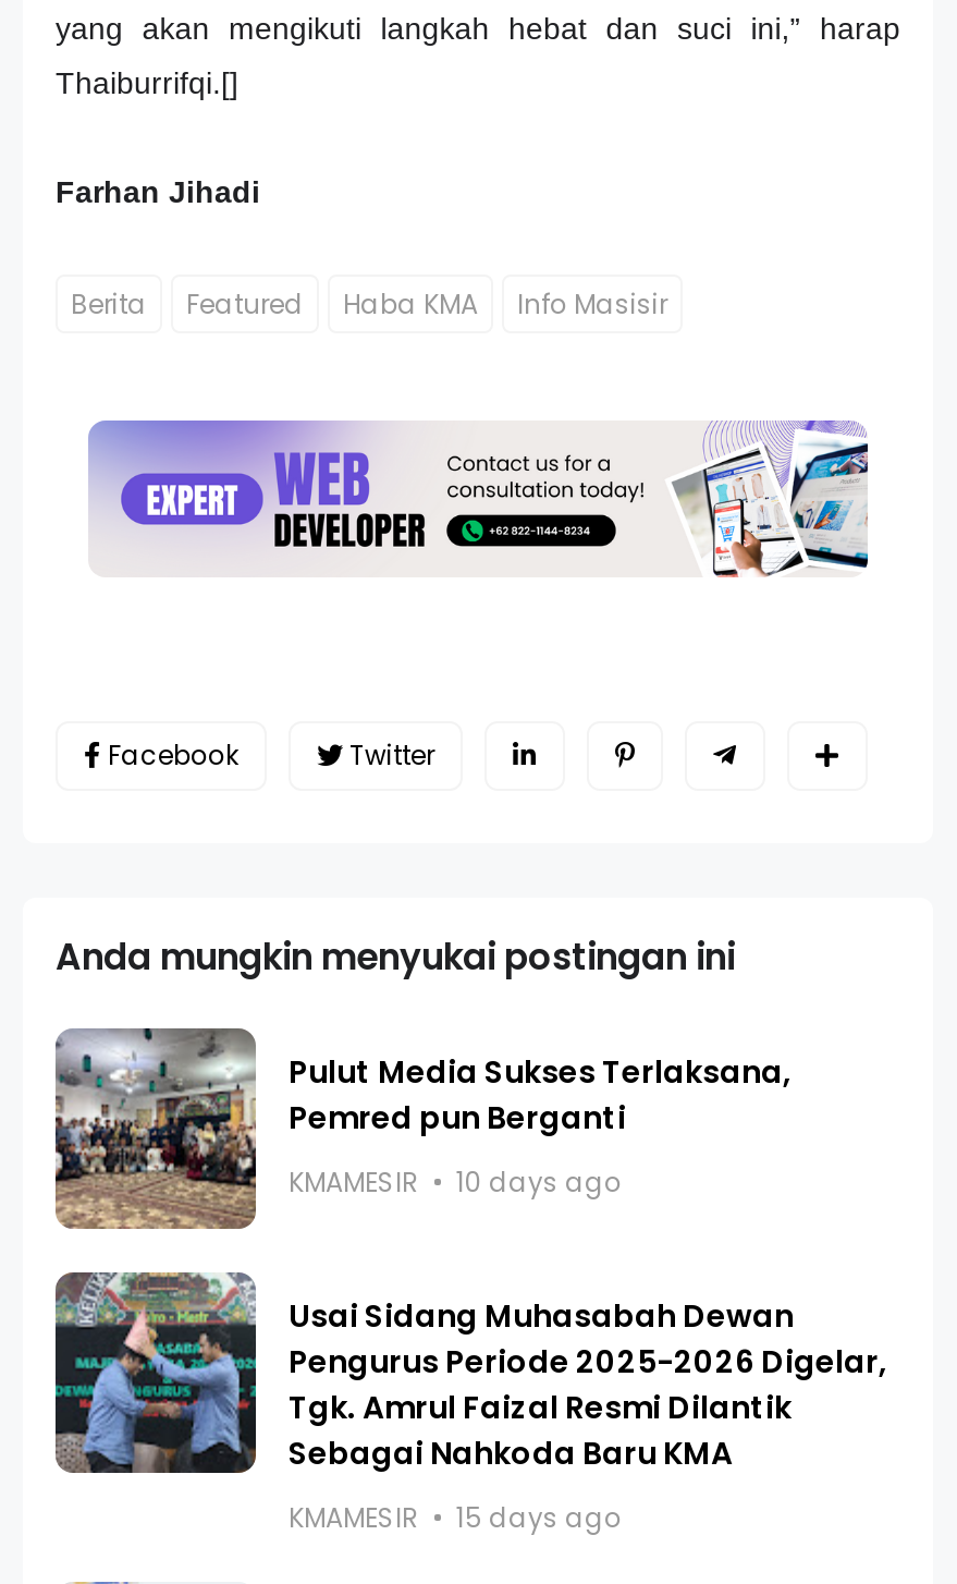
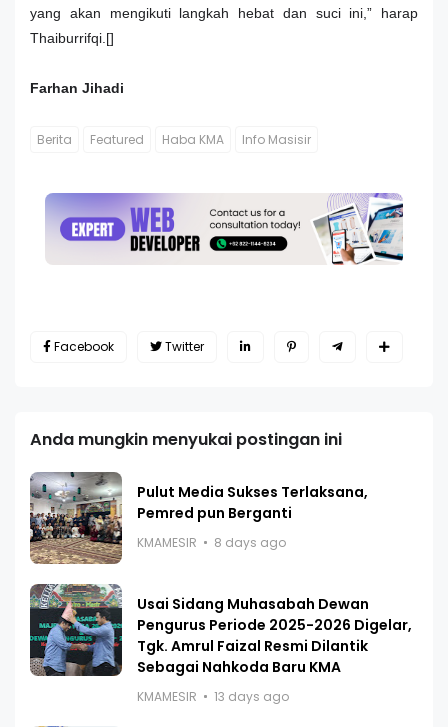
[289,1163,622,1200] KMAMESIR 10 days ago -> [137,534,286,551] KMAMESIR 8 days ago
[289,1498,622,1535] KMAMESIR 15 days ago -> [137,688,289,705] KMAMESIR 13 days ago

